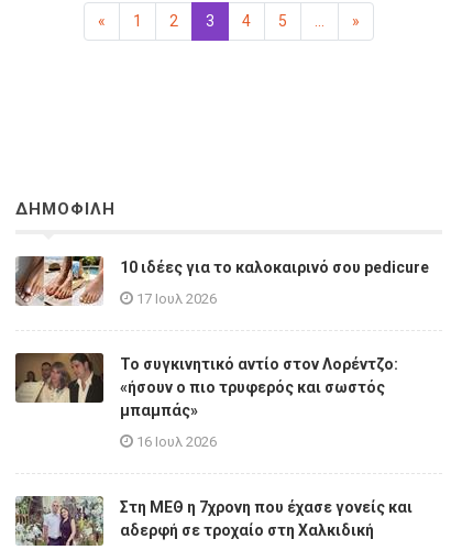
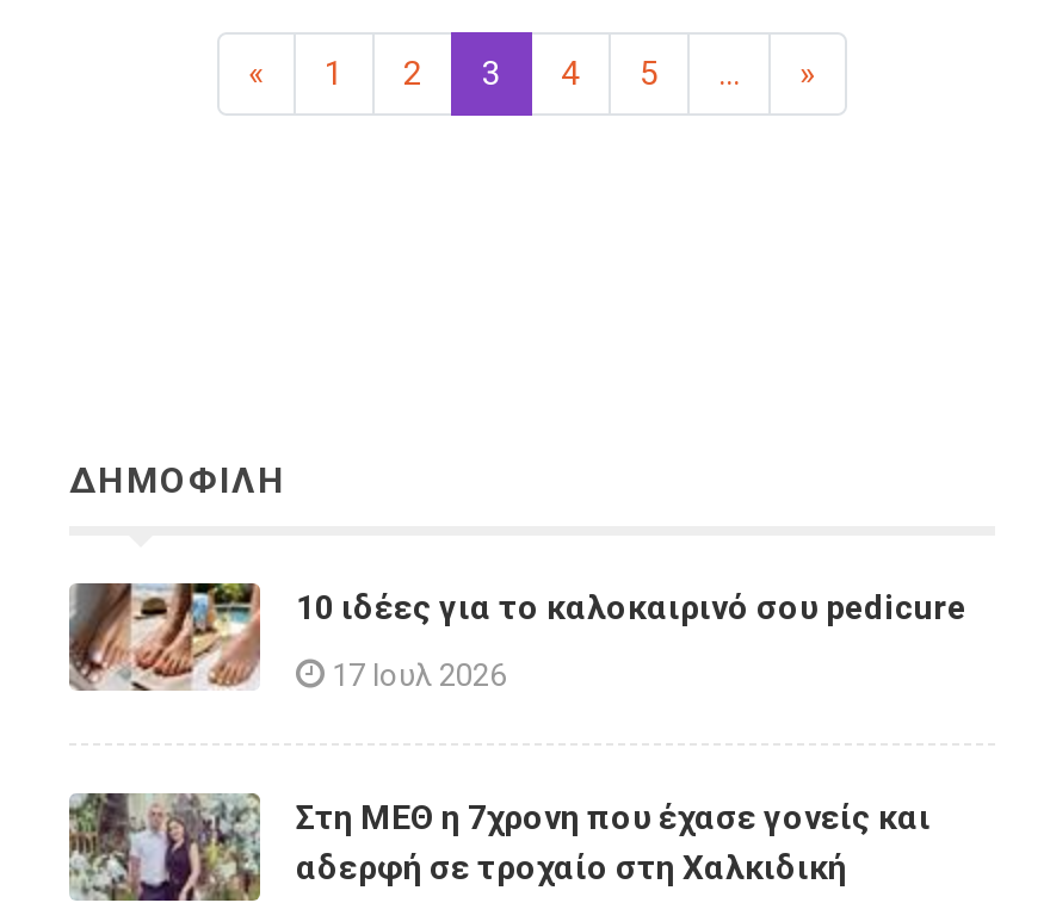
[15,353,398,450] [image] | Το συγκινητικό αντίο στον Λορέντζο: | «ήσουν ο πιο τρυφερός και σωστός | μπαμπάς» | 16 Ιουλ 2026 -> none

